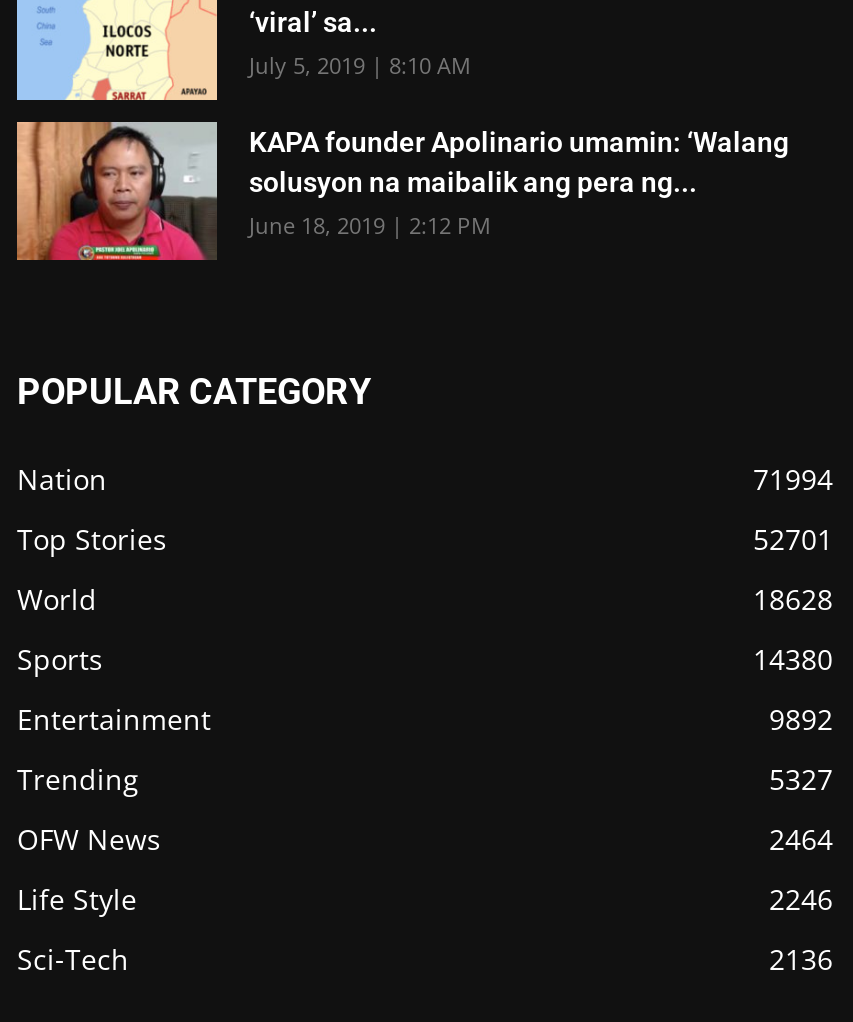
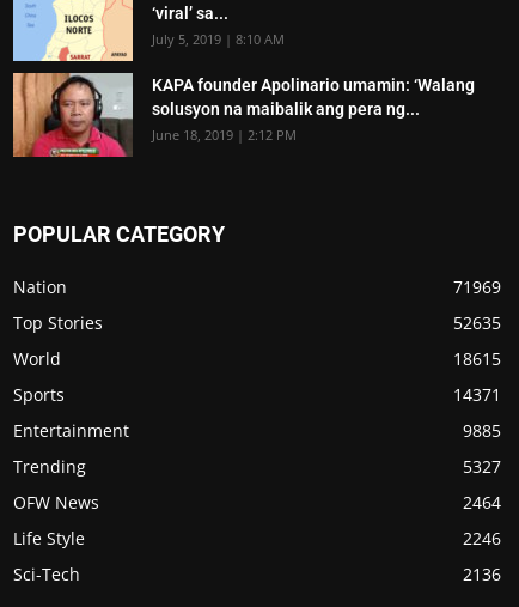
[753,460,833,498] 71994 -> [453,275,501,298] 71969
[753,520,833,558] 52701 -> [453,311,501,334] 52635
[753,580,833,618] 18628 -> [453,347,501,370] 18615
[753,640,833,678] 14380 -> [453,383,501,406] 14371
[769,700,833,738] 9892 -> [463,419,501,442] 9885

